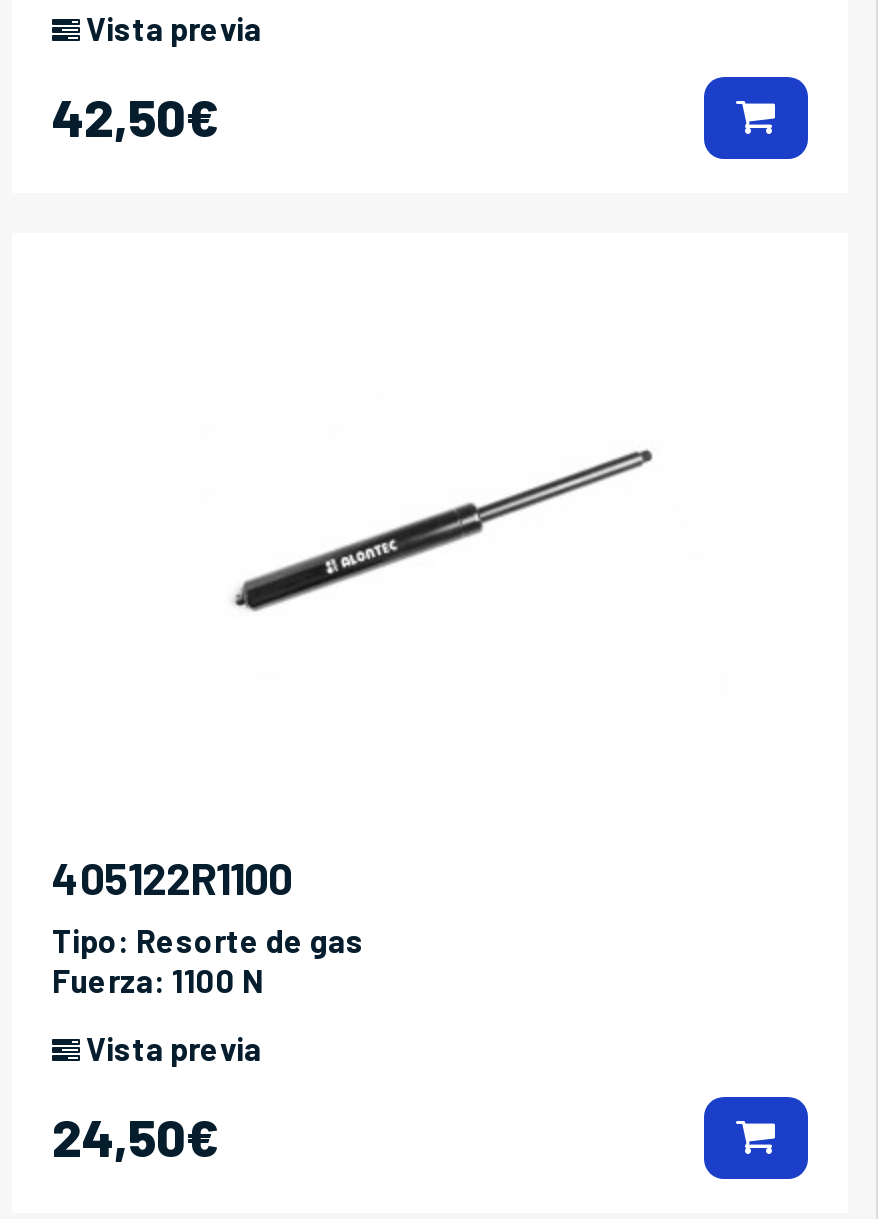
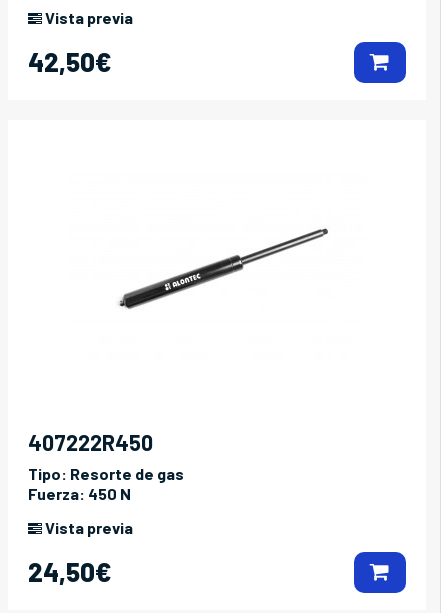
[52,852,292,904] 405122R1100 -> [28,429,153,455] 407222R450
[52,962,264,1000] Fuerza: 1100 N -> [28,484,131,503] Fuerza: 450 N

